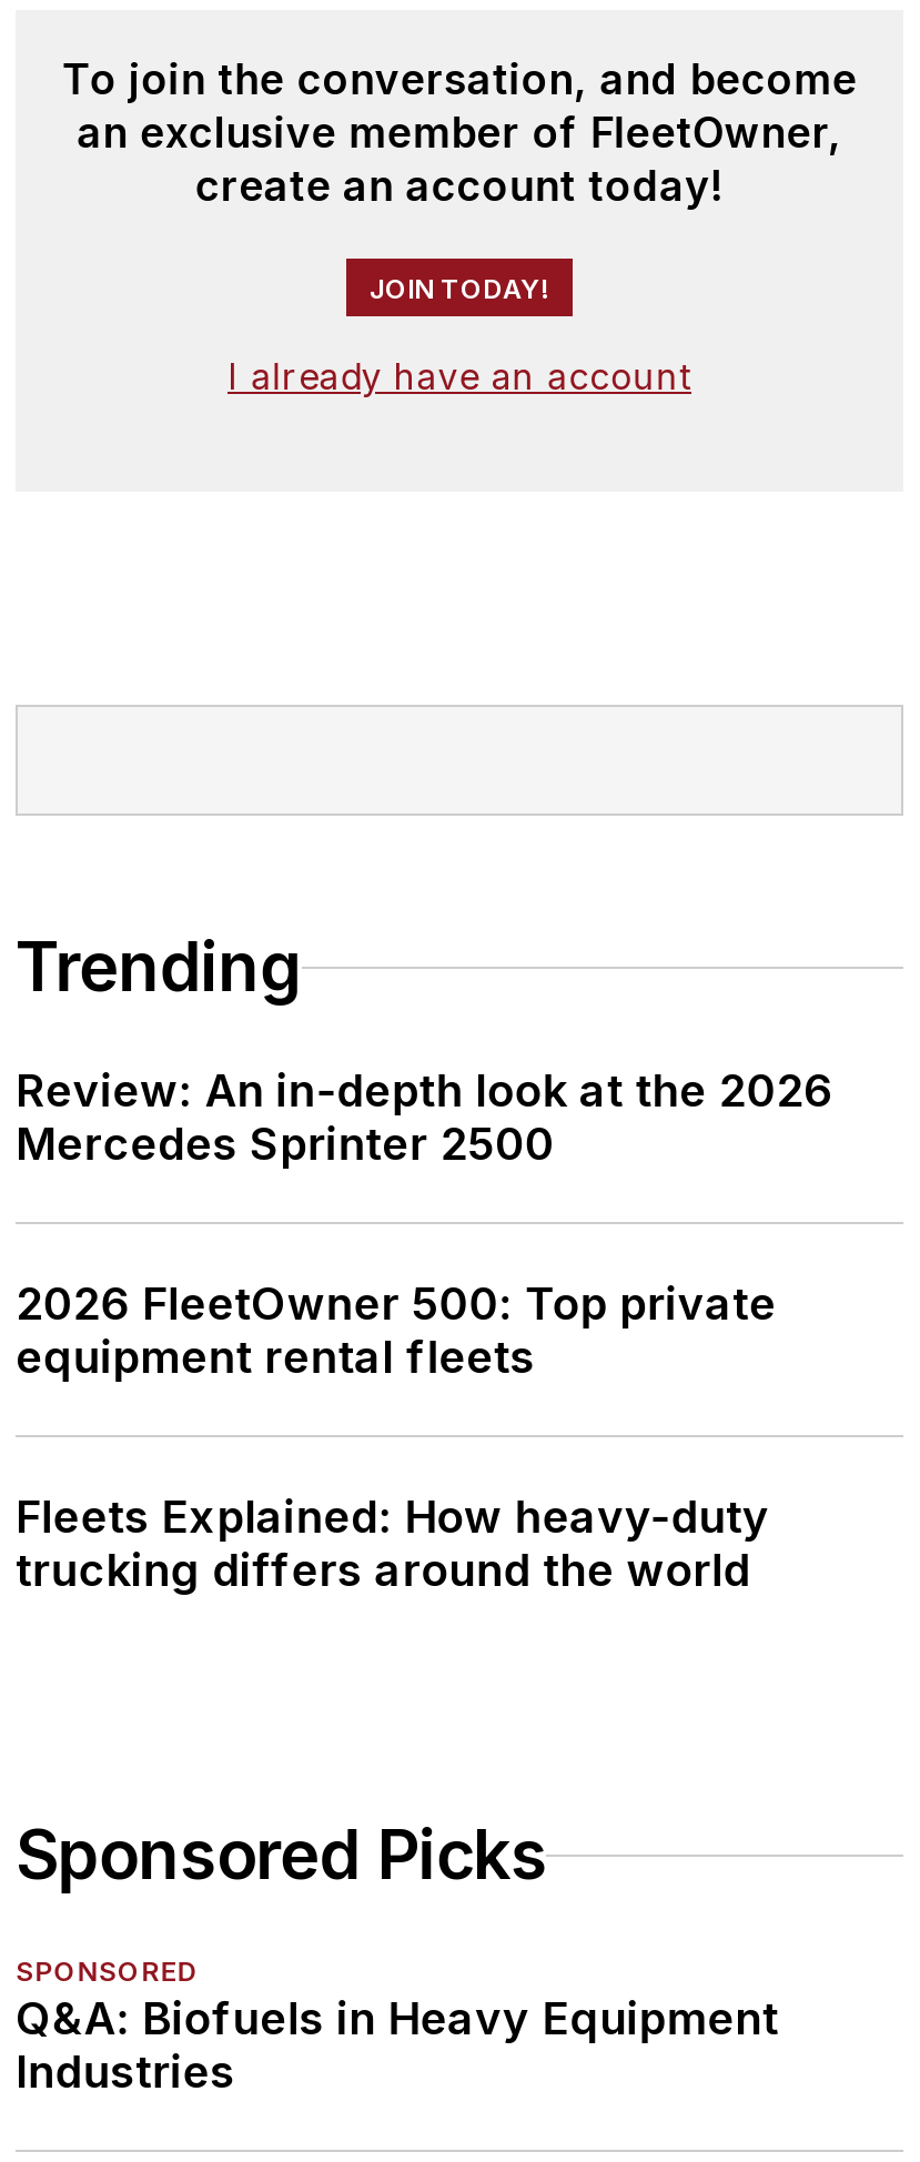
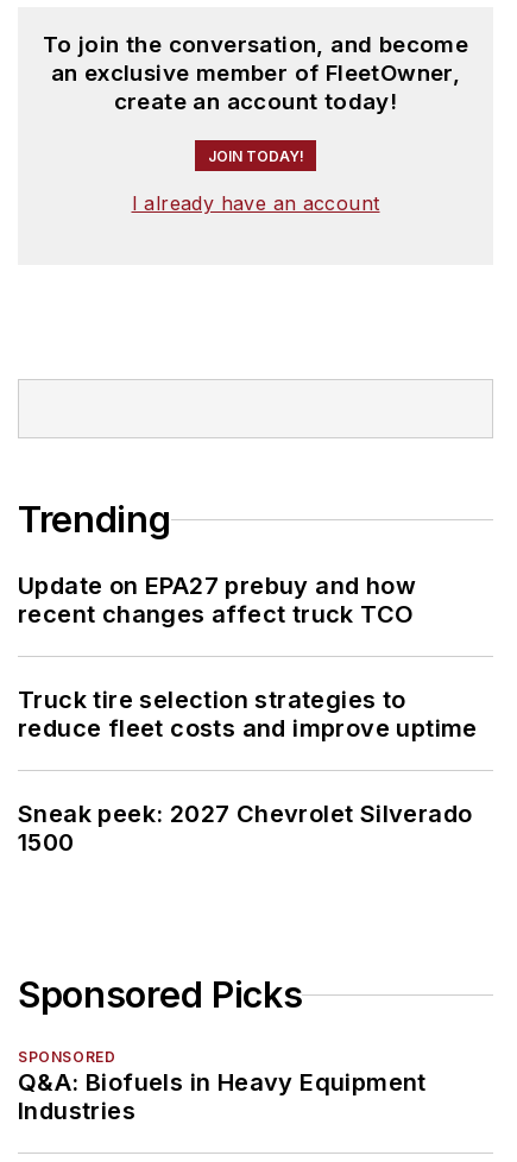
[16,1065,833,1172] Review: An in-depth look at the 2026 | Mercedes Sprinter 2500 -> [18,572,416,629] Update on EPA27 prebuy and how | recent changes affect truck TCO
[16,1278,776,1385] 2026 FleetOwner 500: Top private | equipment rental fleets -> [18,686,478,743] Truck tire selection strategies to | reduce fleet costs and improve uptime
[16,1491,770,1598] Fleets Explained: How heavy-duty | trucking differs around the world -> [18,800,472,857] Sneak peek: 2027 Chevrolet Silverado | 1500

